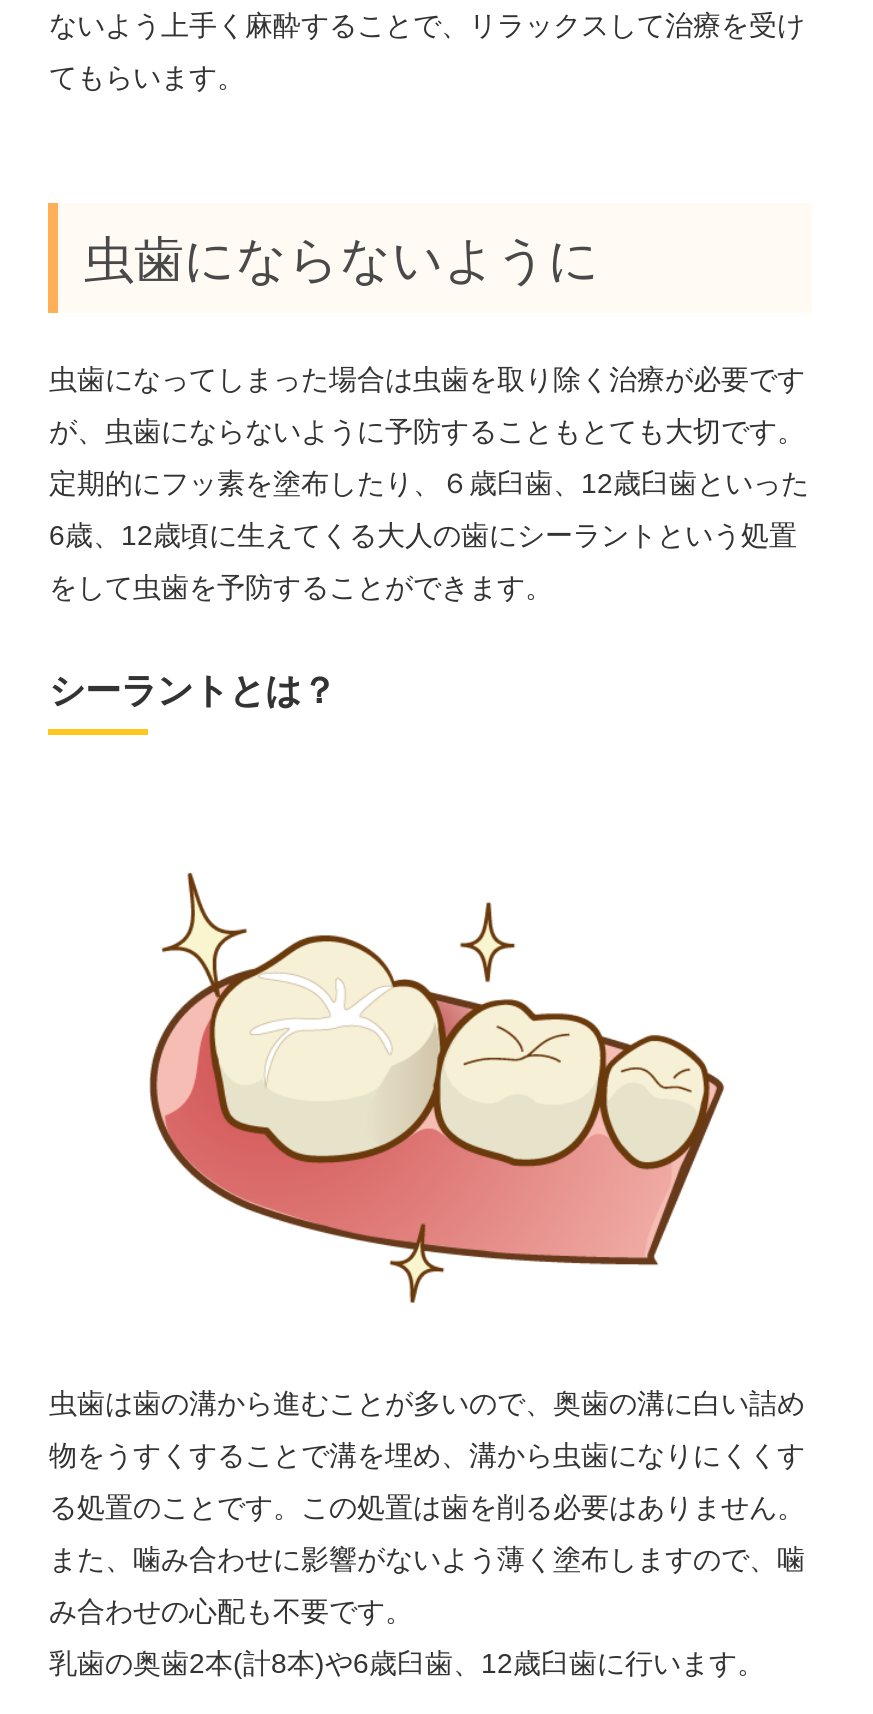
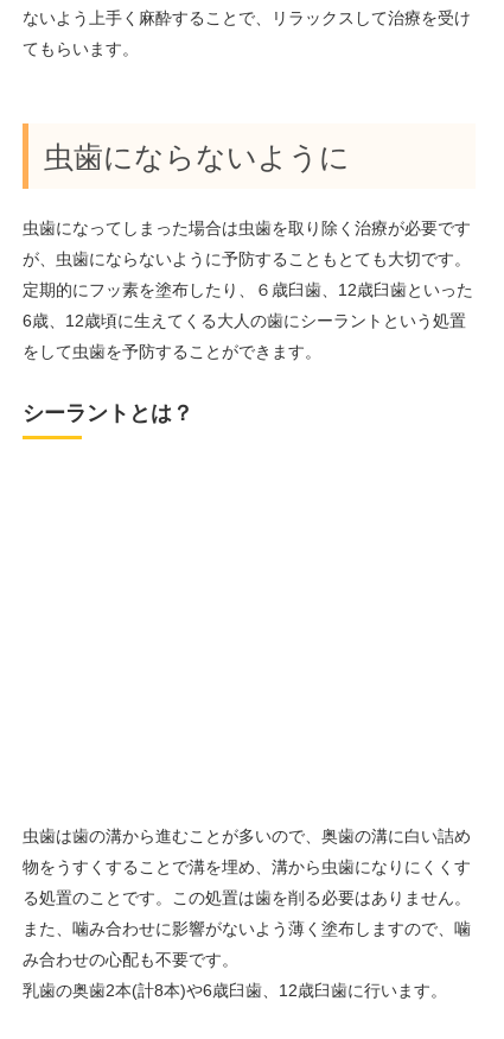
[148,871,726,1305] [image] -> none

